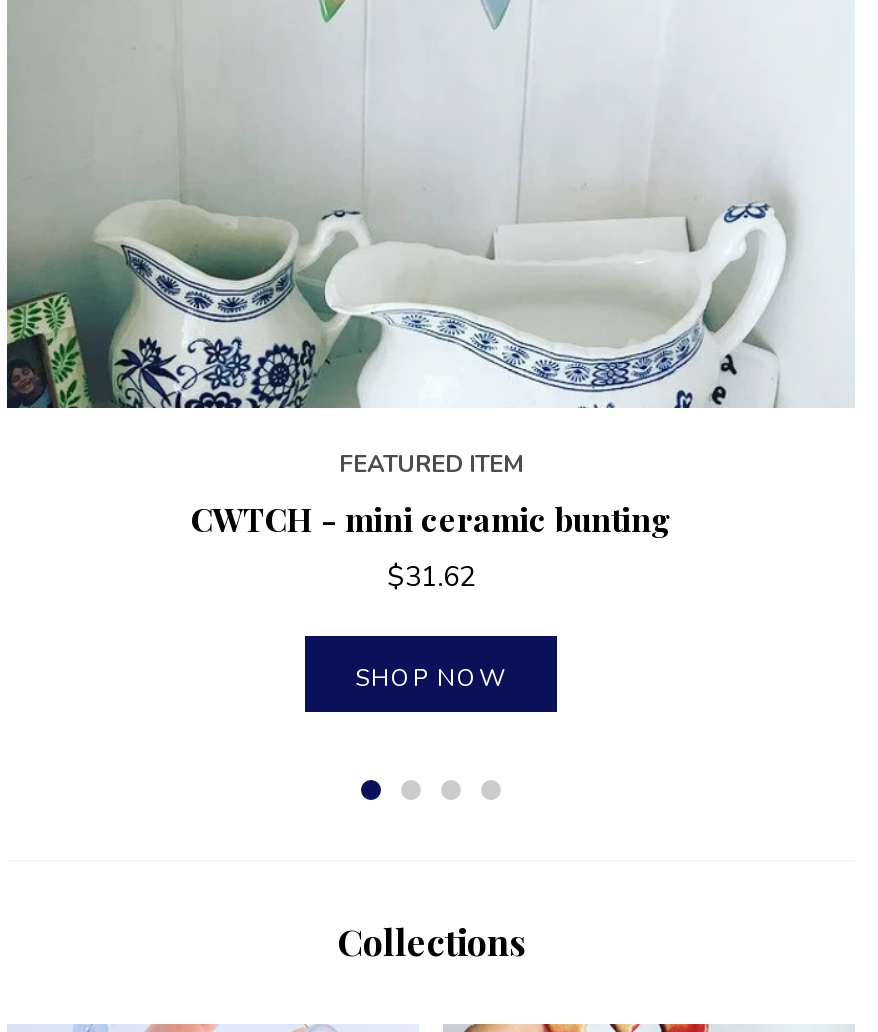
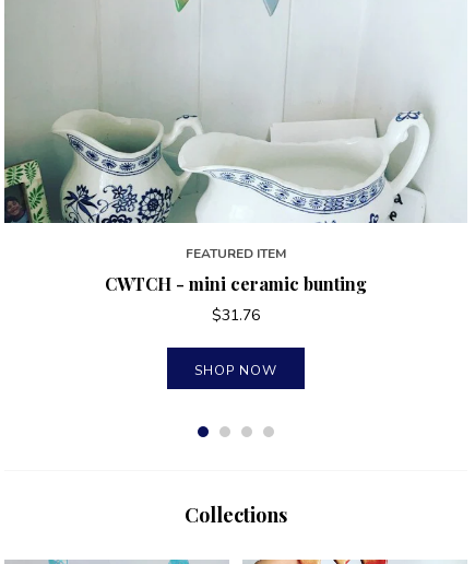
[387,558,475,596] $31.62 -> [212,305,260,326] $31.76

